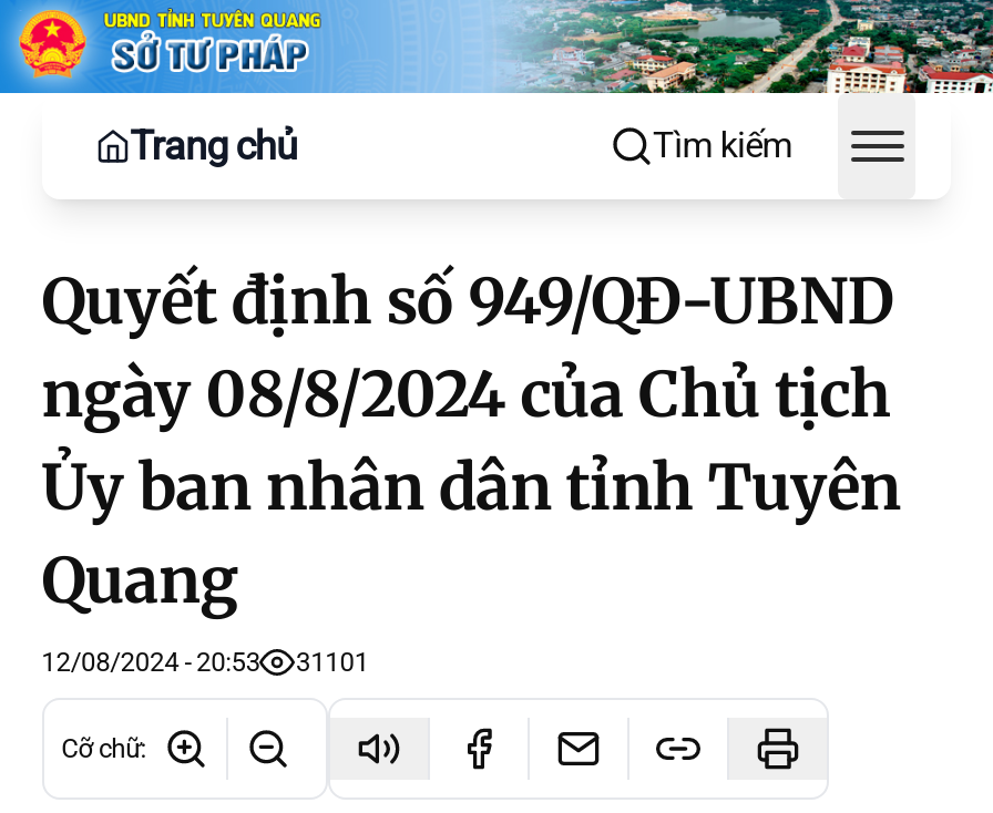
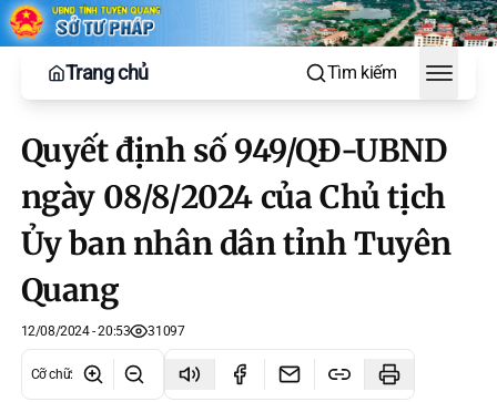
[41,646,369,677] 12/08/2024 - 20:53 31101 -> [21,323,185,339] 12/08/2024 - 20:53 31097

